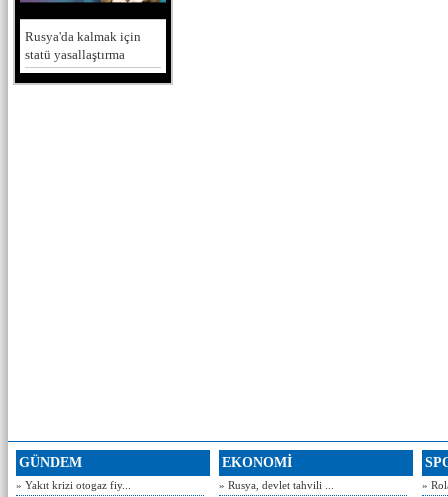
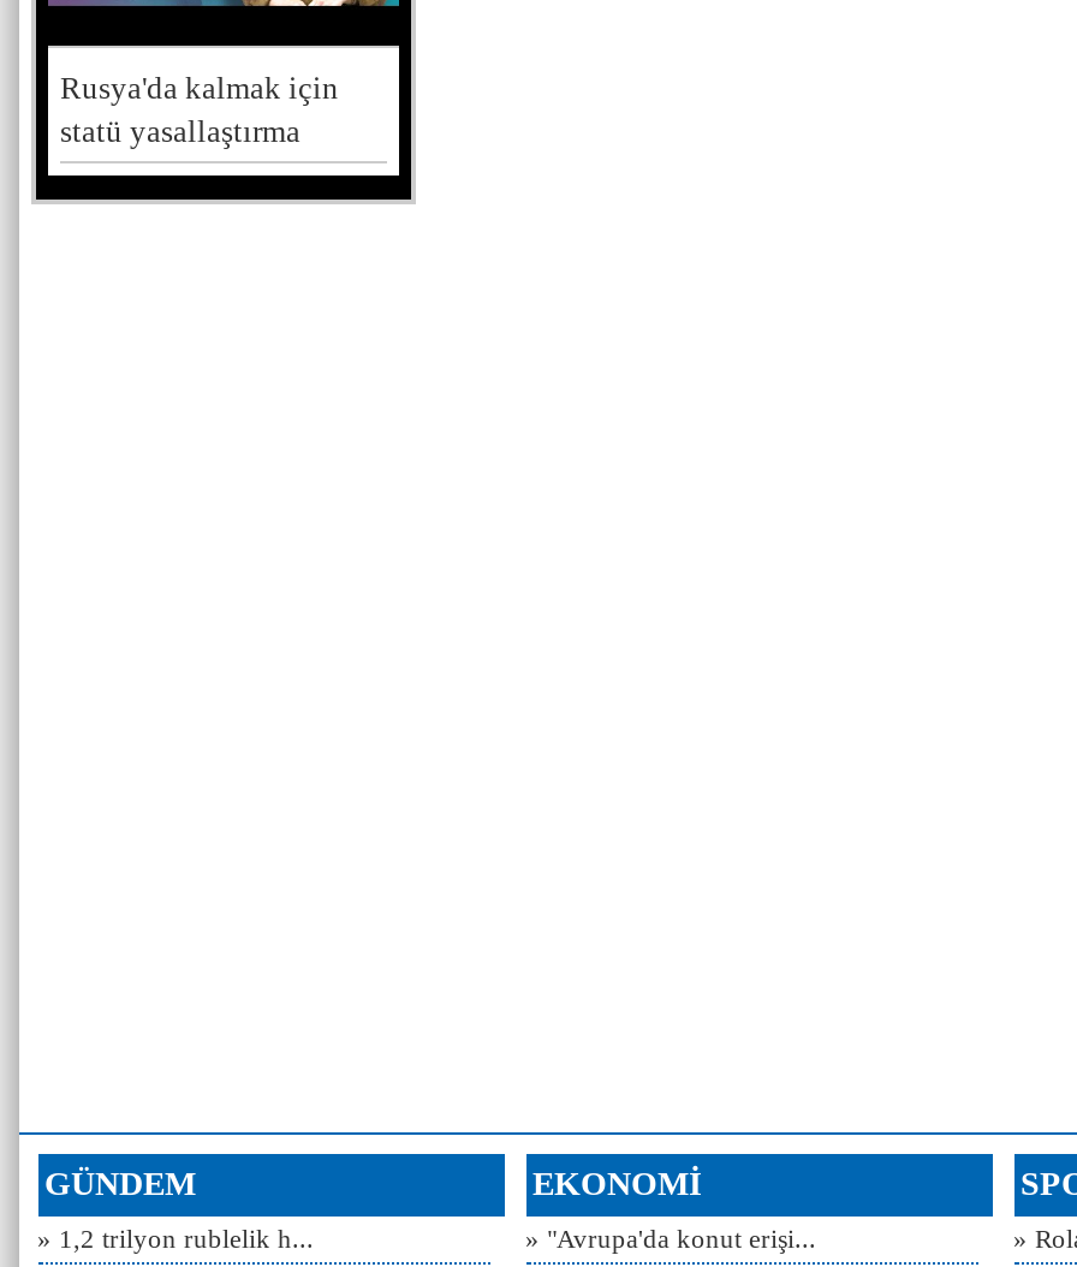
[15,479,130,491] » Yakıt krizi otogaz fiy... -> [37,1224,314,1253] » 1,2 trilyon rublelik h...
[218,479,333,491] » Rusya, devlet tahvili ... -> [525,1224,816,1253] » "Avrupa'da konut erişi...

